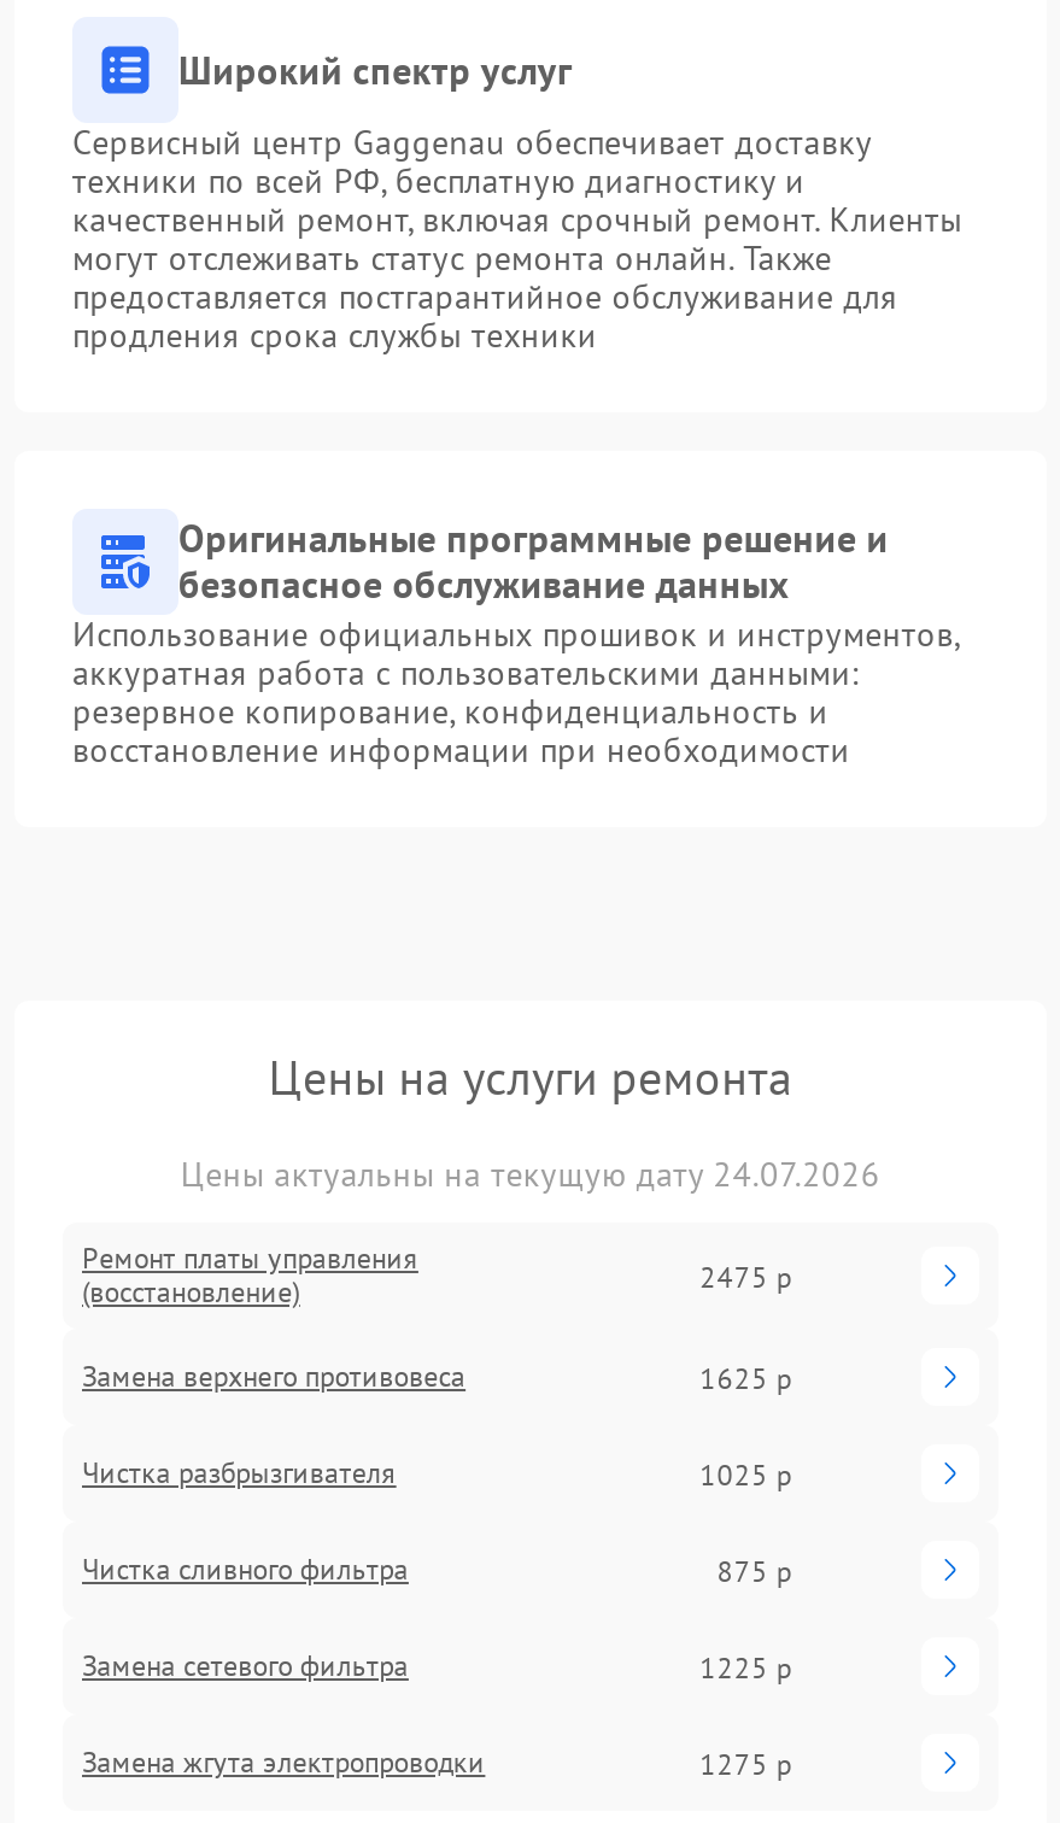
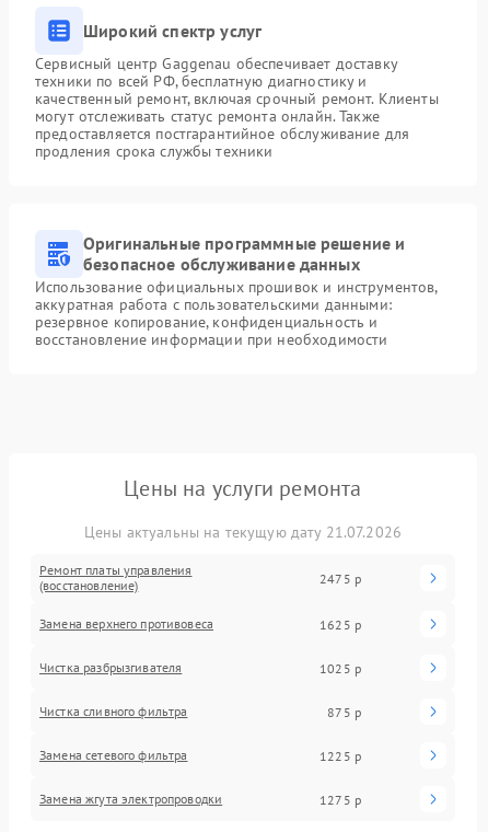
[181,1153,881,1197] Цены актуальны на текущую дату 24.07.2026 -> [84,522,402,542] Цены актуальны на текущую дату 21.07.2026

